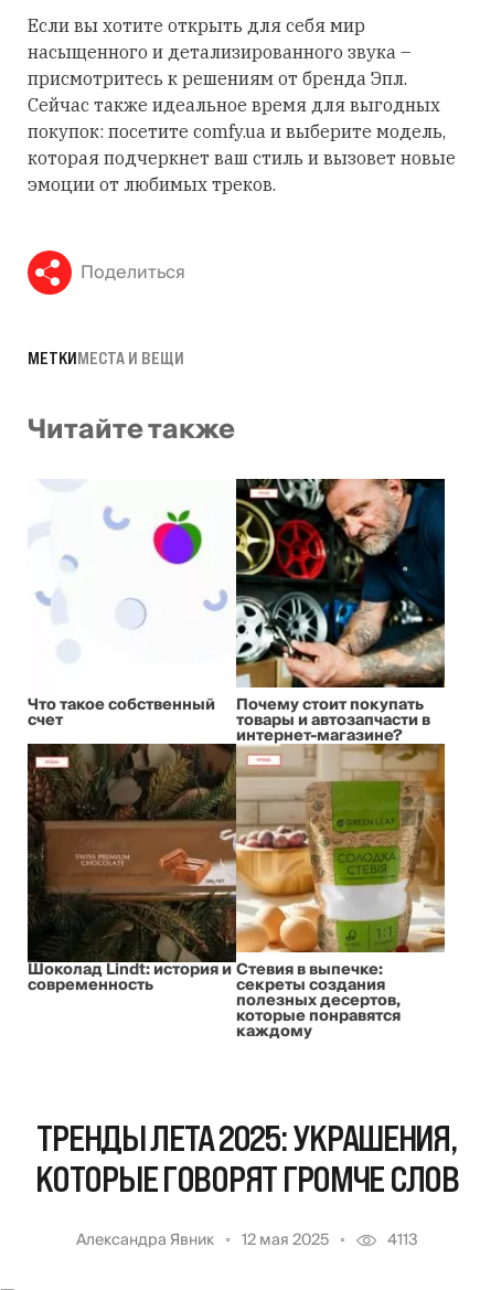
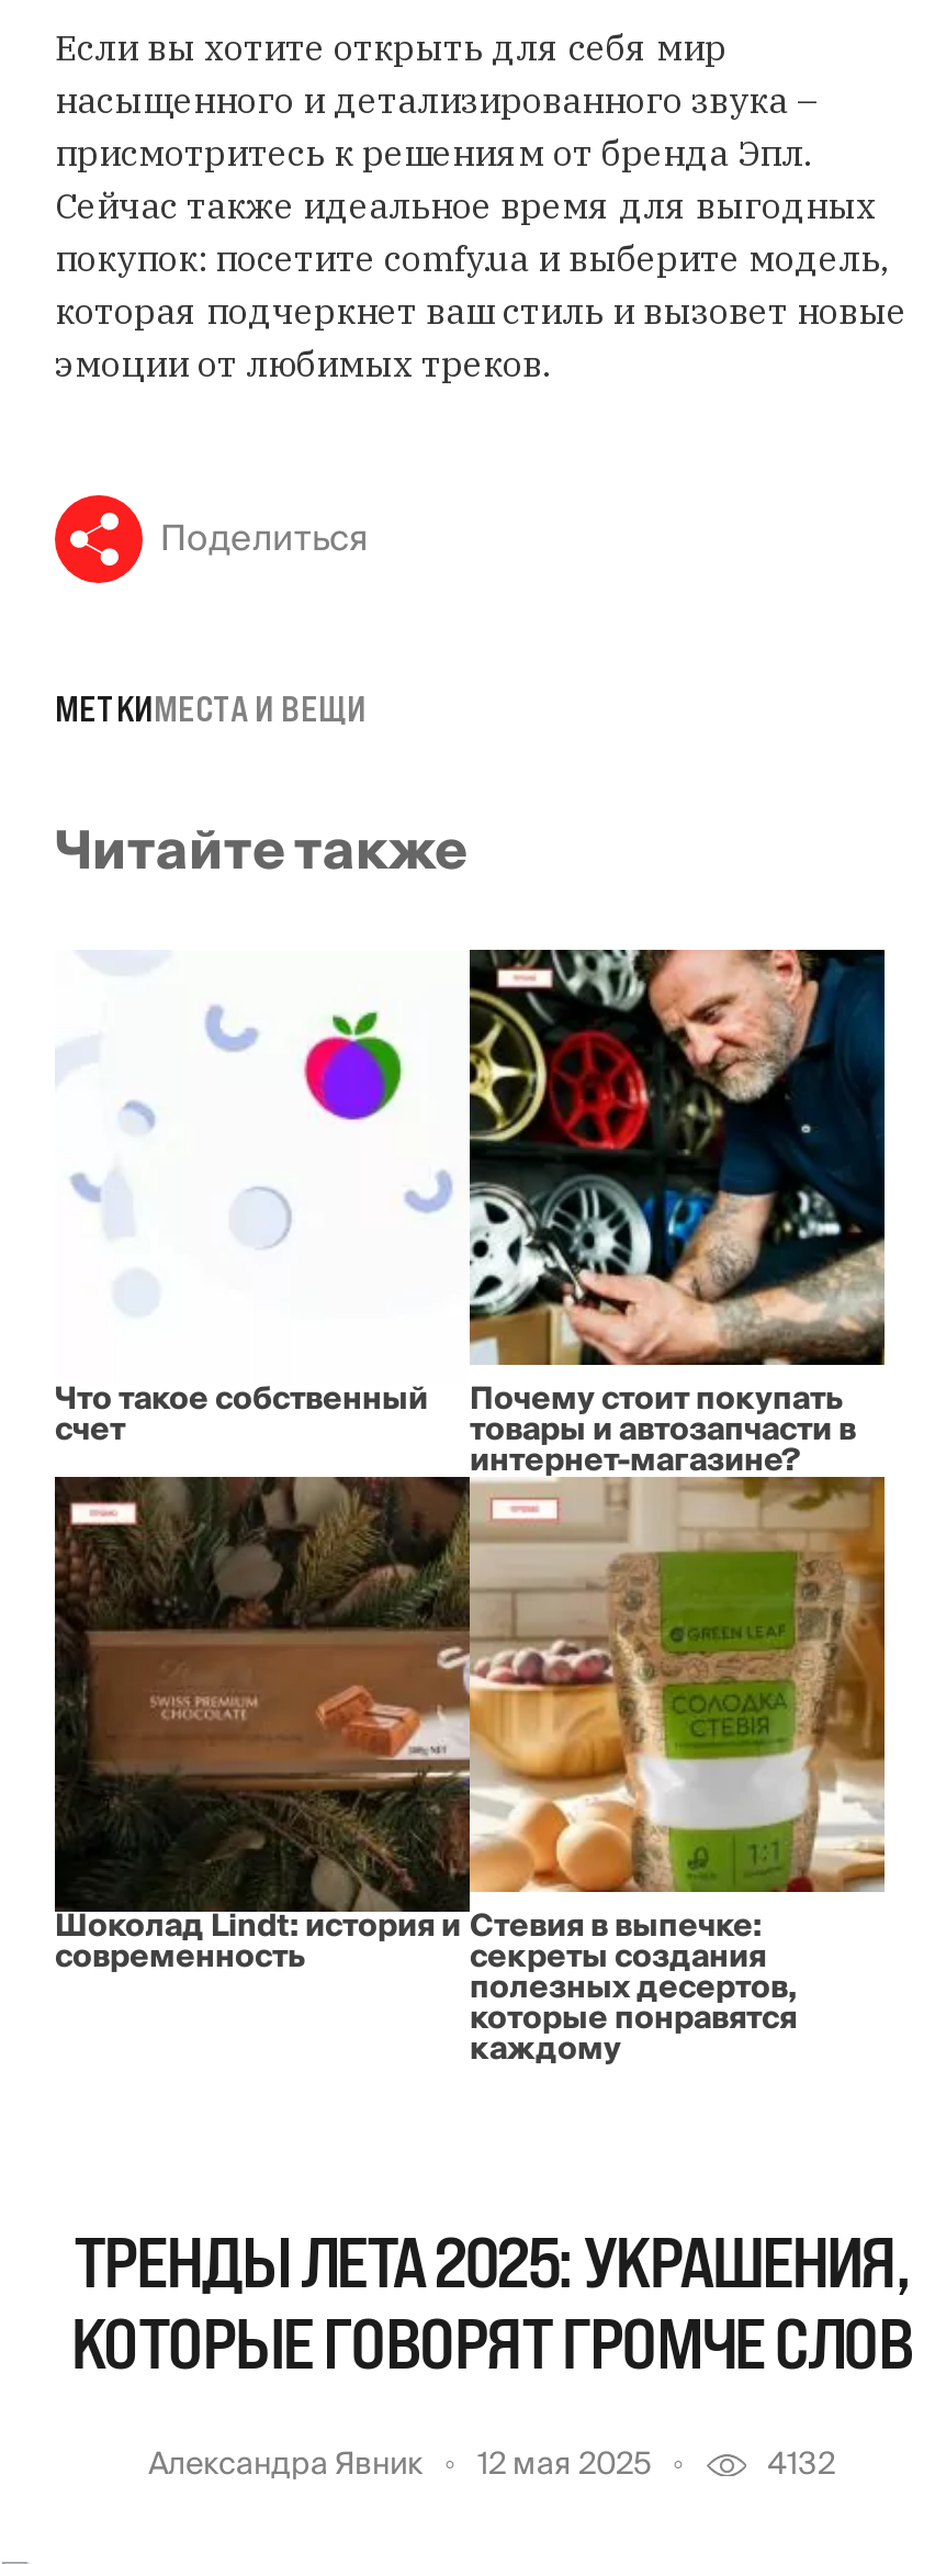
[387,1227,418,1253] 4113 -> [767,2438,835,2490] 4132

